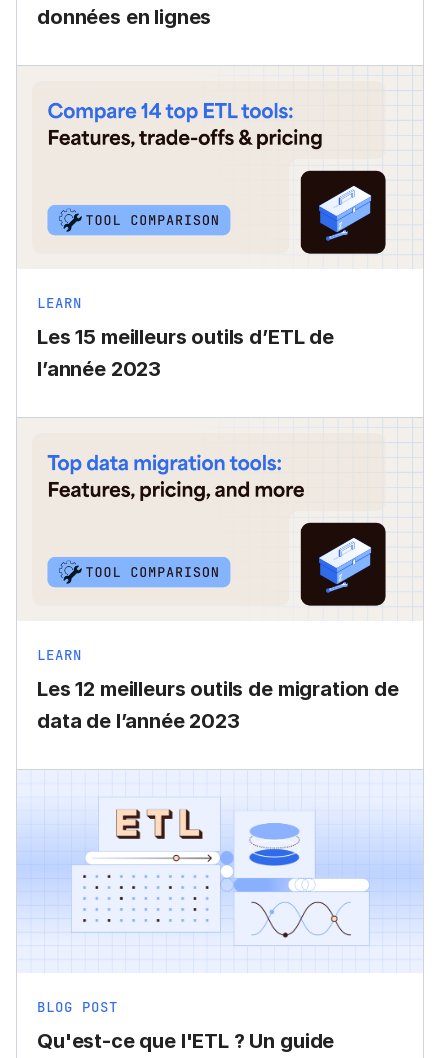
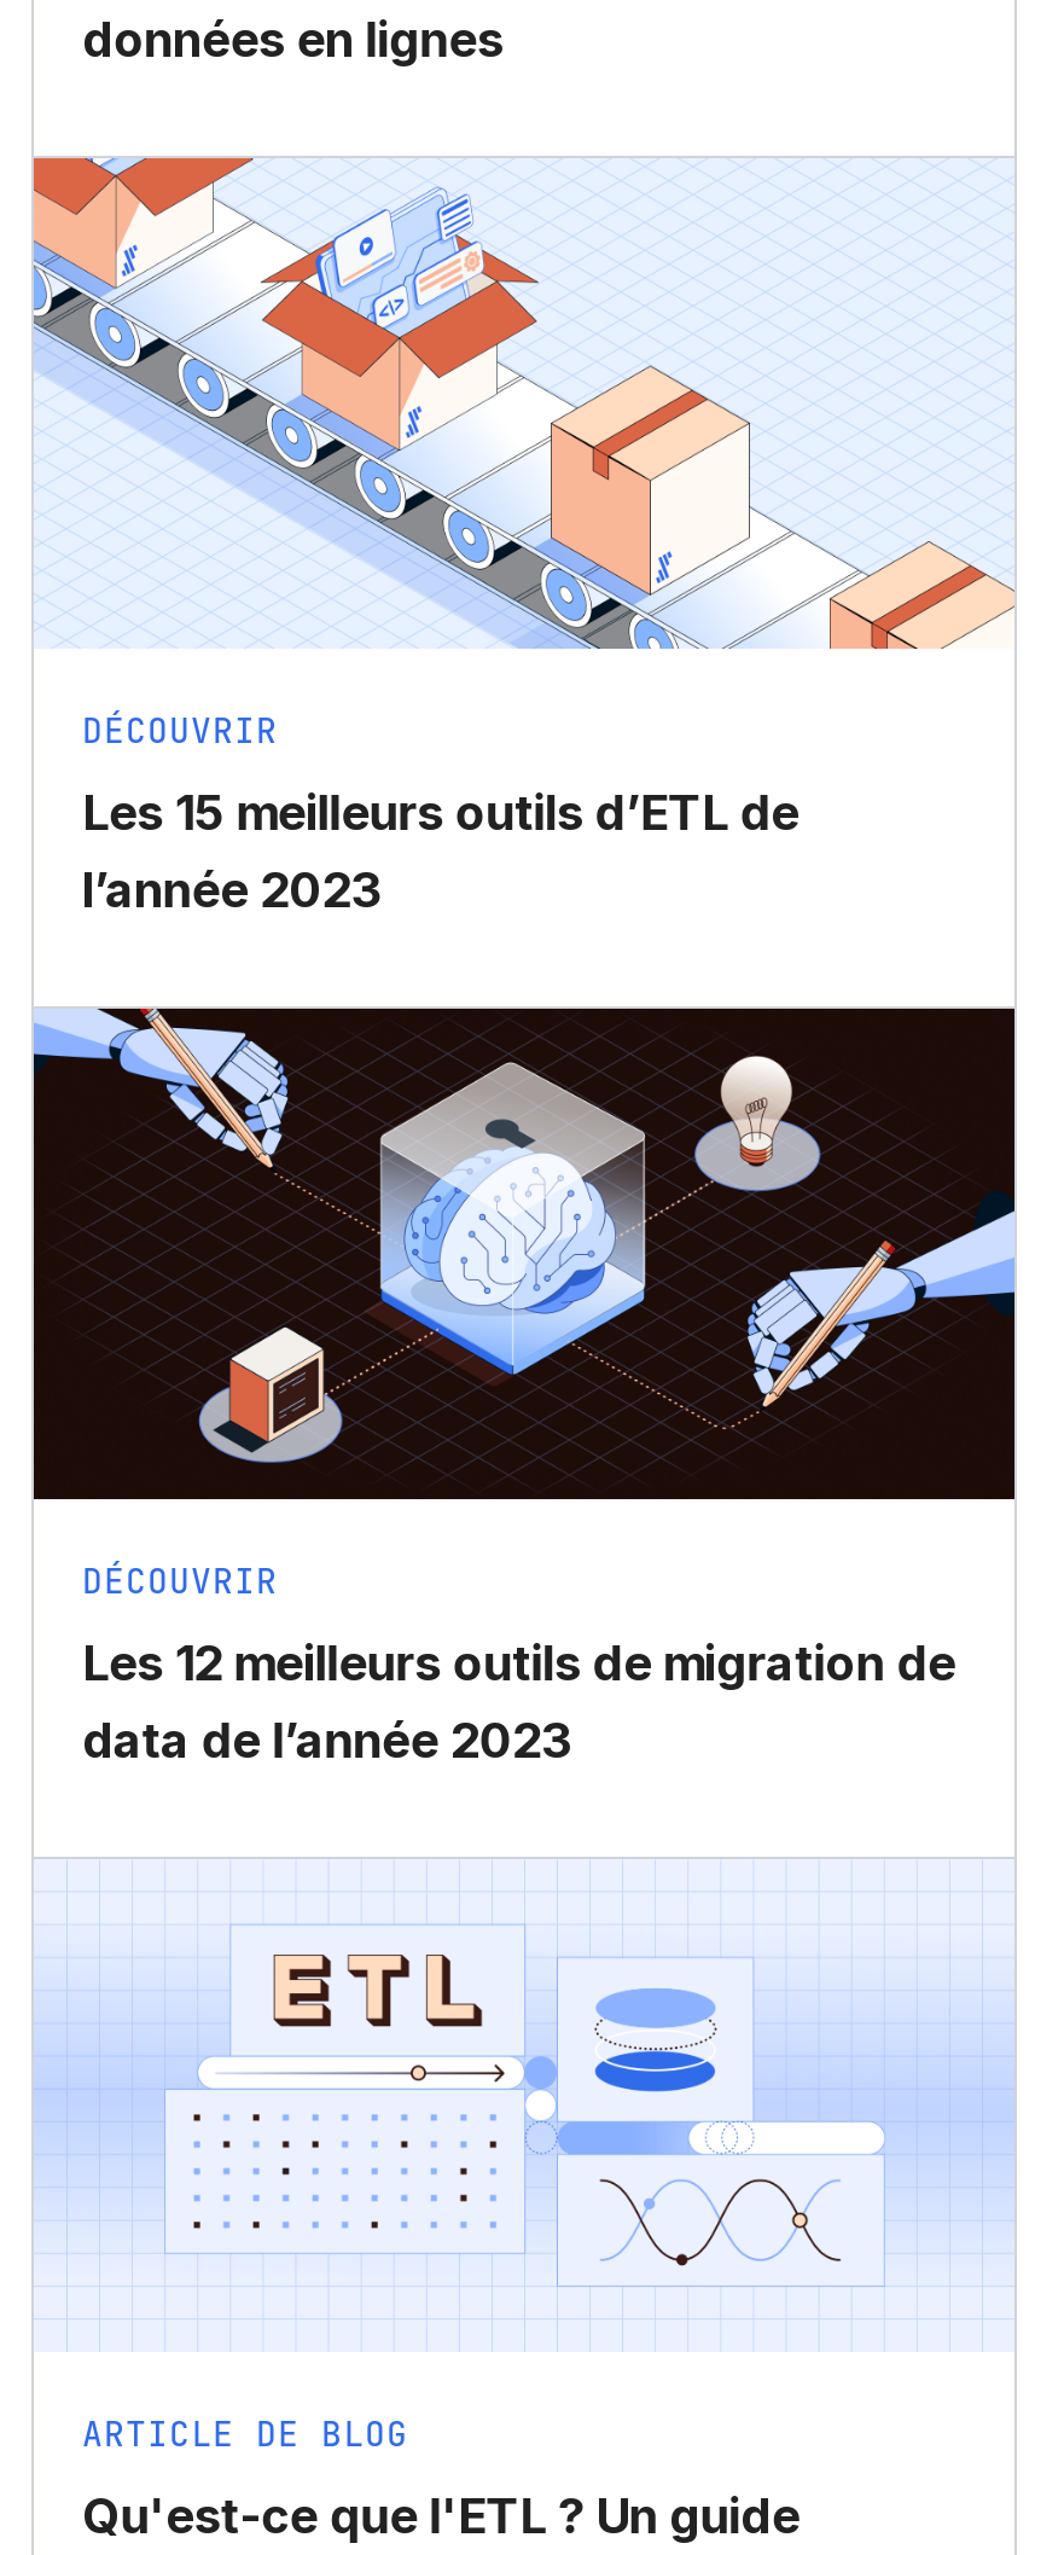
[17,66,422,312] [image] | LEARN -> [31,156,1014,754] [image] | DÉCOUVRIR
[17,418,423,664] [image] | LEARN -> [31,1006,1017,1604] [image] | DÉCOUVRIR
[37,998,118,1016] BLOG POST -> [82,2411,408,2455] ARTICLE DE BLOG

